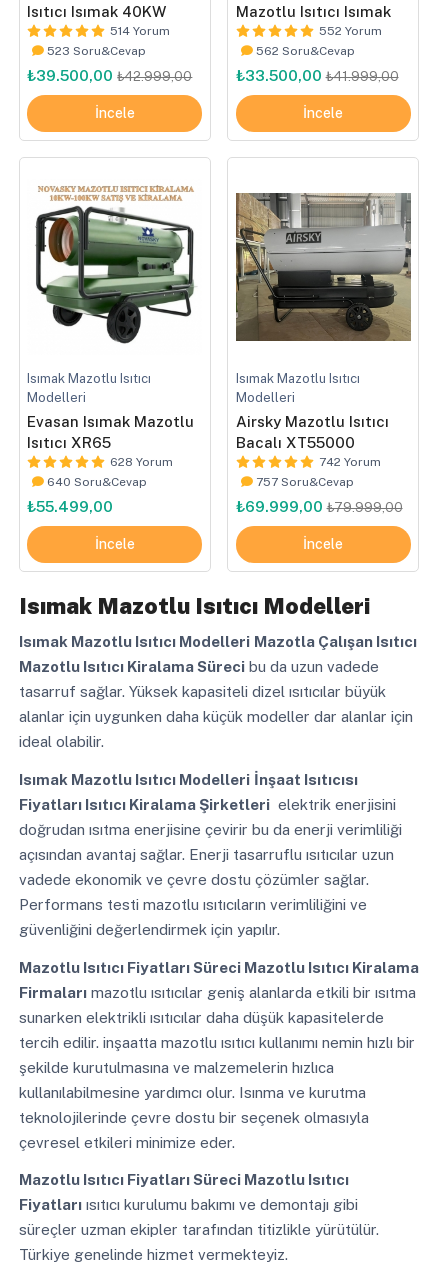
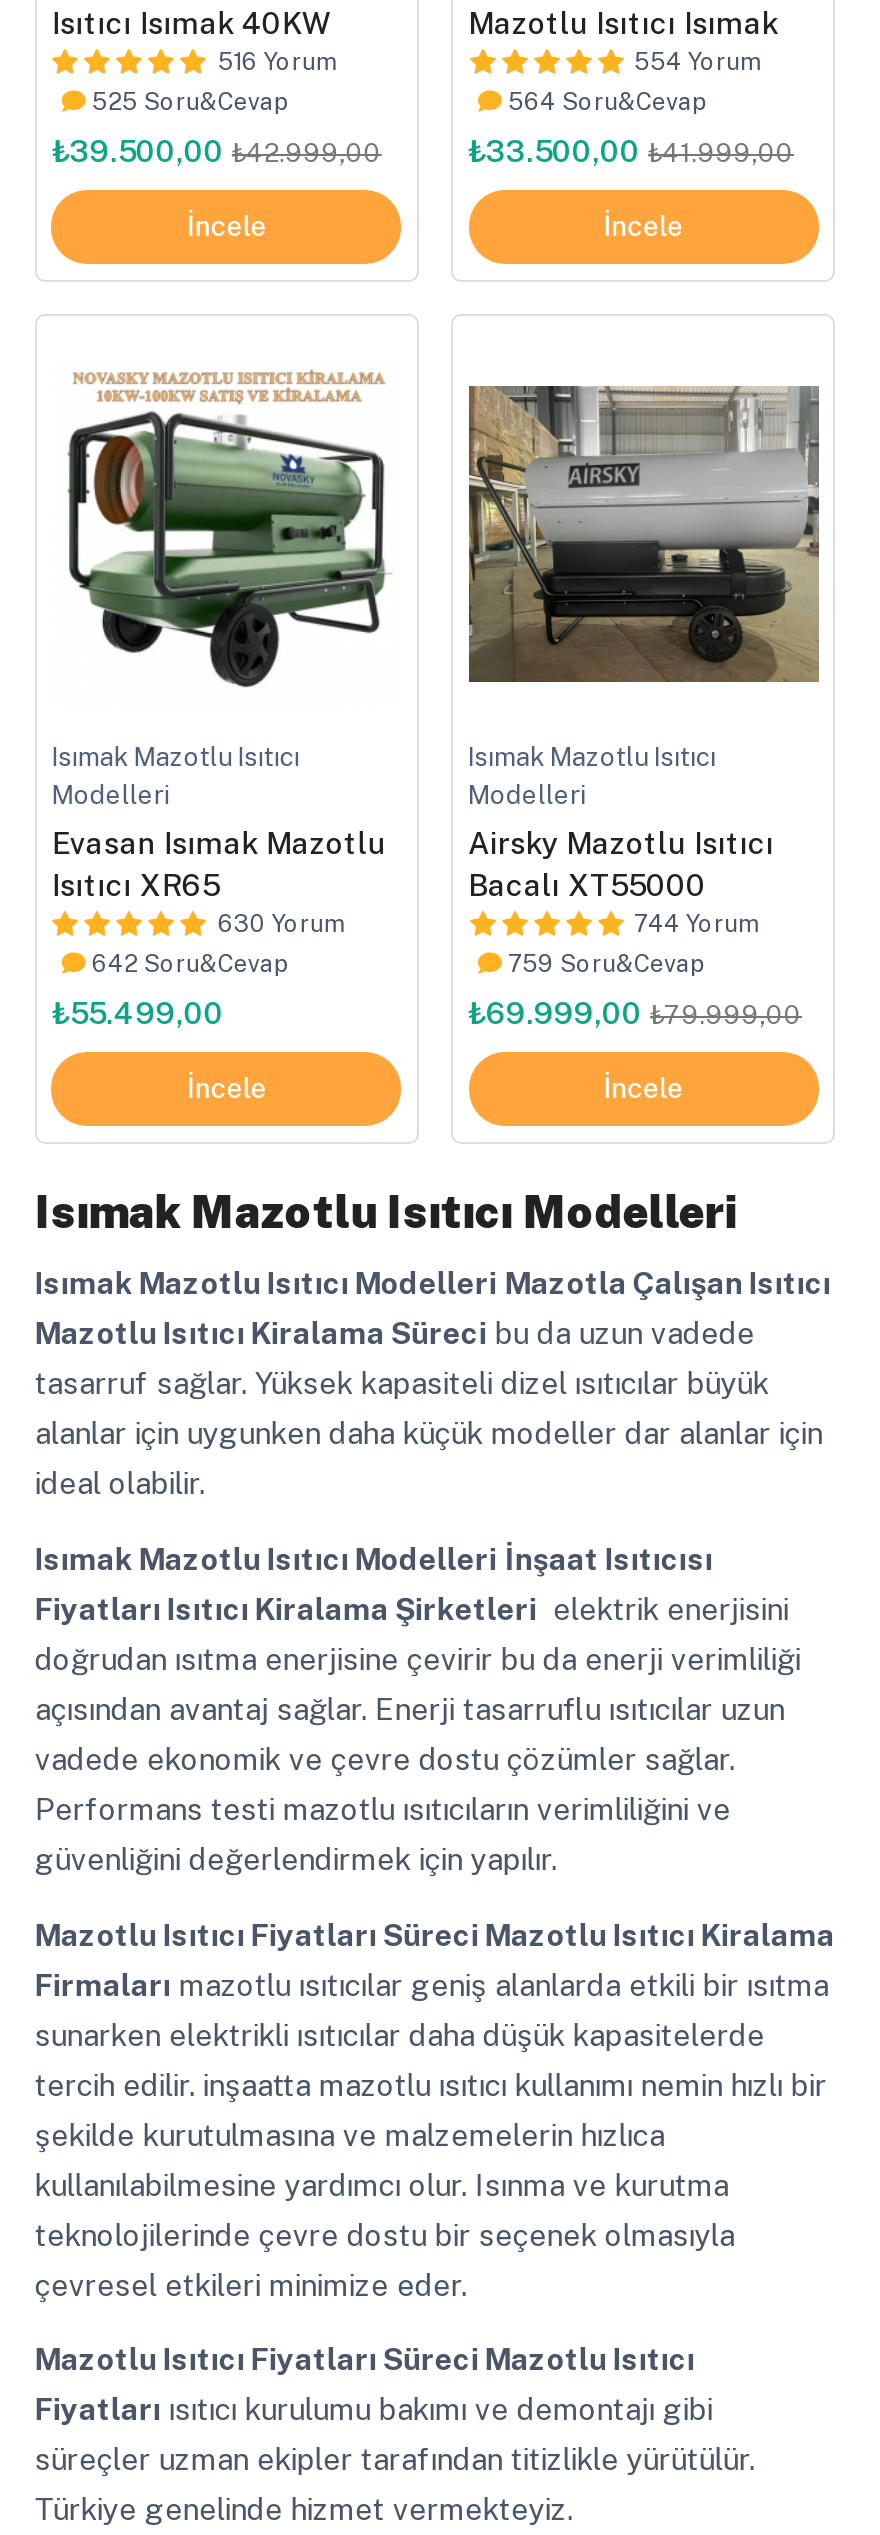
[110,24,170,38] 514 Yorum -> [218,48,338,76] 516 Yorum
[318,24,381,38] 552 Yorum -> [634,48,762,76] 554 Yorum
[44,44,146,58] 523 Soru&Cevap -> [86,88,290,116] 525 Soru&Cevap
[252,44,354,58] 562 Soru&Cevap -> [502,88,708,116] 564 Soru&Cevap
[110,455,173,469] 628 Yorum -> [218,910,346,938] 630 Yorum
[318,455,380,469] 742 Yorum -> [634,910,760,938] 744 Yorum
[44,475,147,489] 640 Soru&Cevap -> [86,950,290,978] 642 Soru&Cevap
[252,475,353,489] 757 Soru&Cevap -> [502,950,706,978] 759 Soru&Cevap

